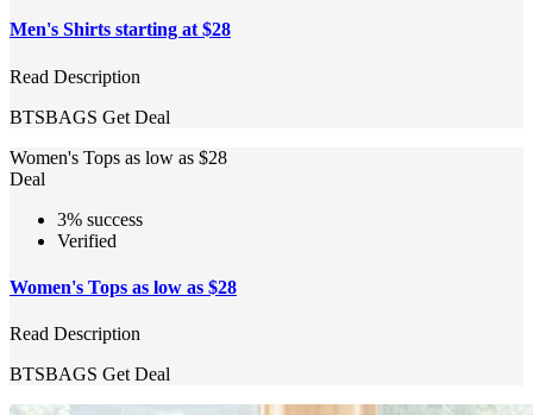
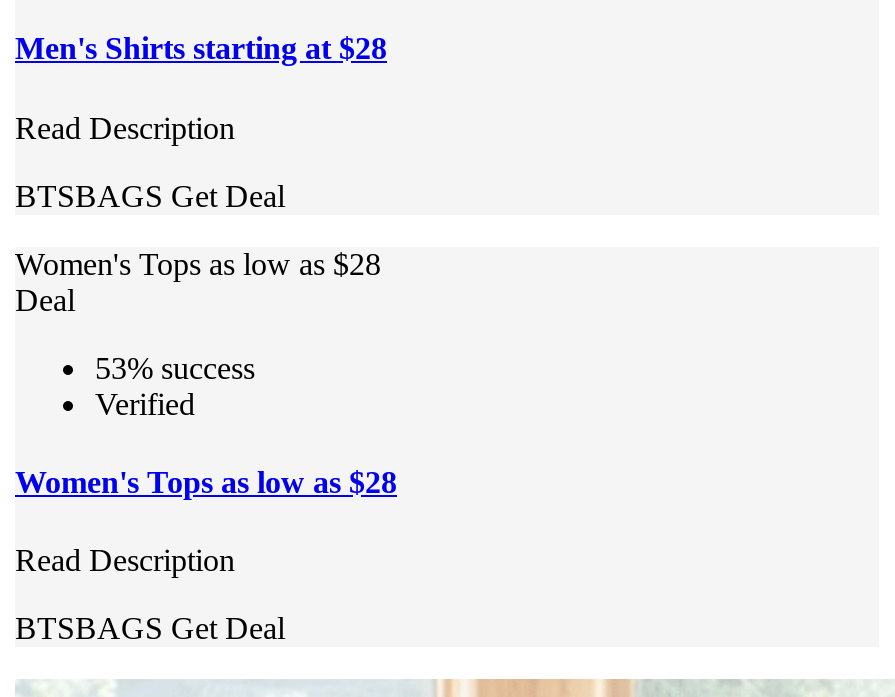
[57,209,143,229] 3% success -> [95,350,255,384] 53% success

